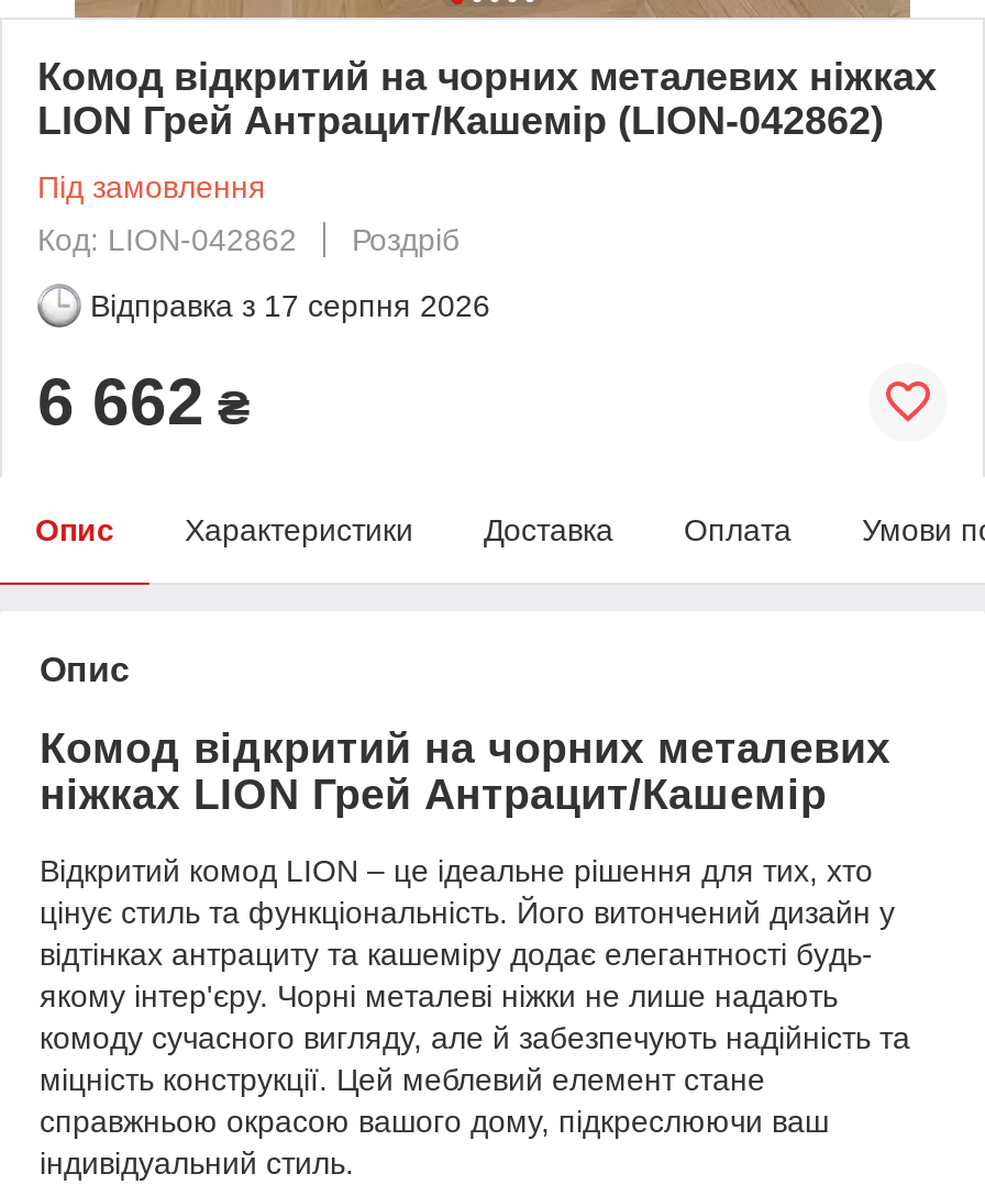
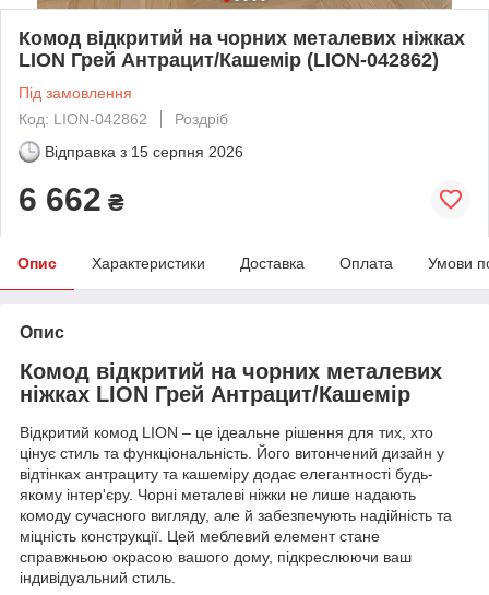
[90,288,490,323] Відправка з 17 серпня 2026 -> [45,143,243,160] Відправка з 15 серпня 2026

